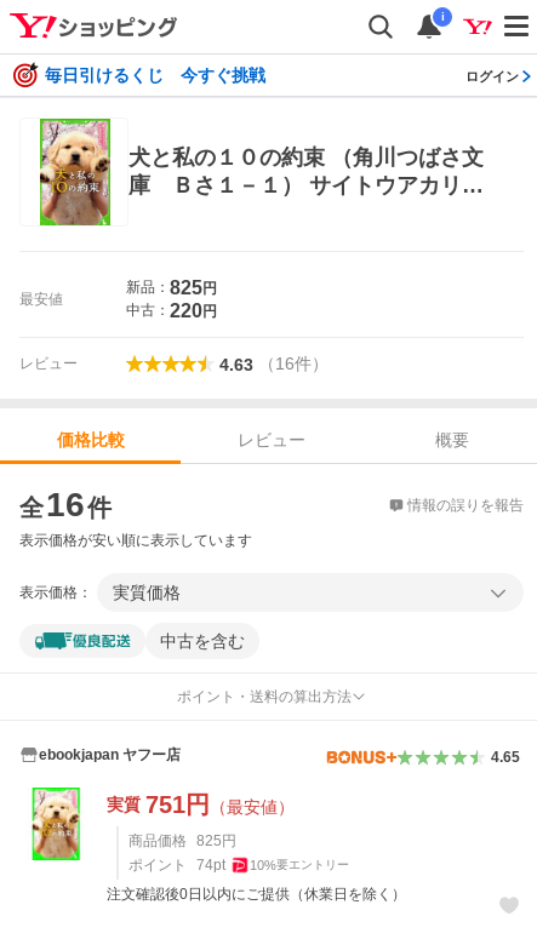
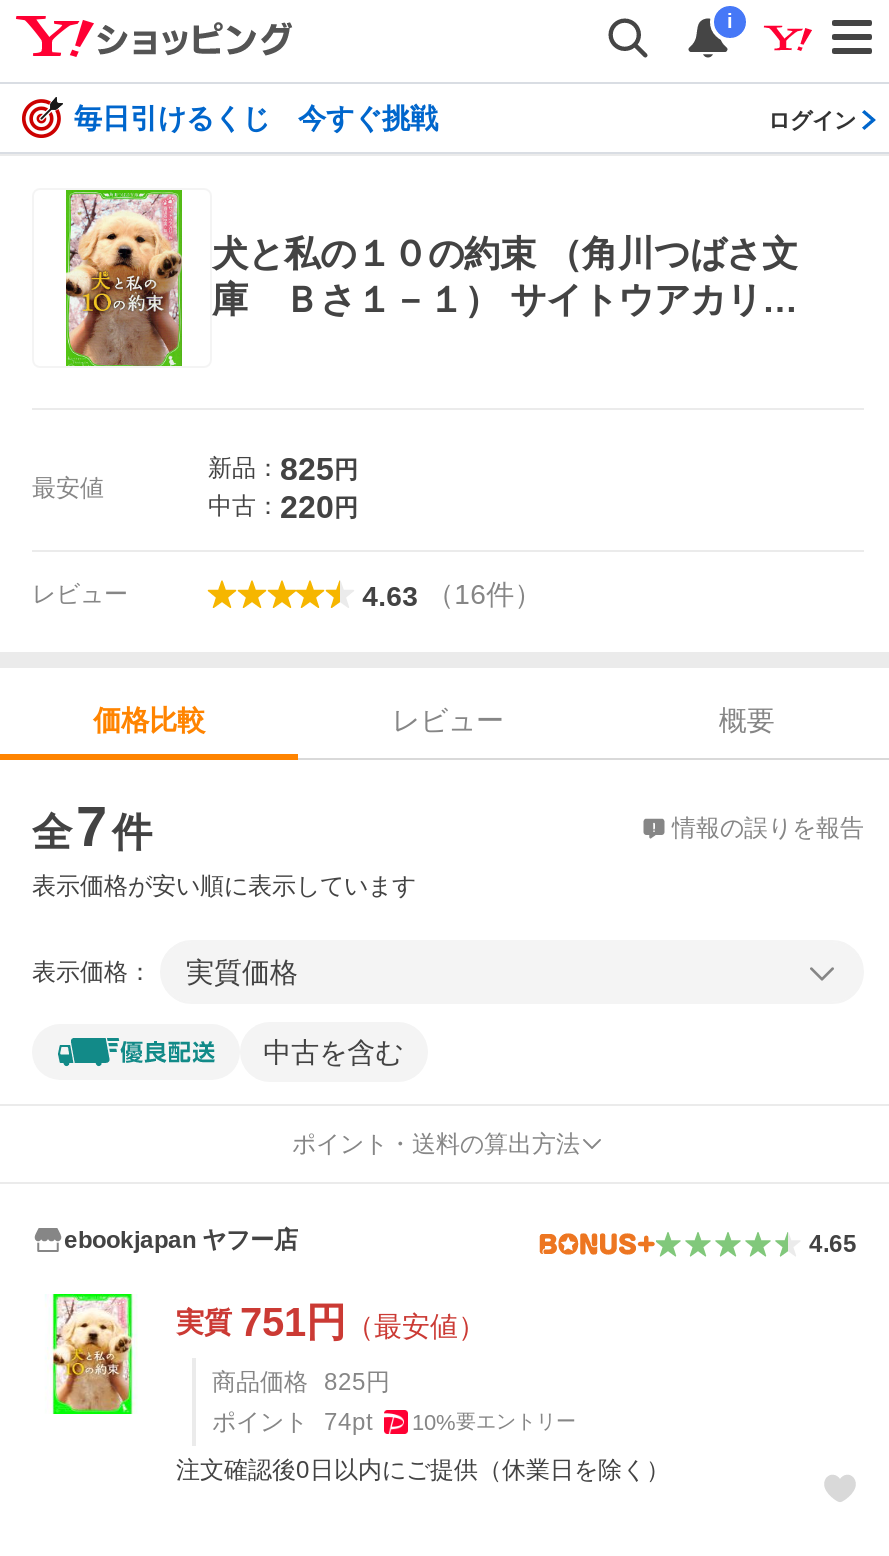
[19,486,112,523] 全 16 件 -> [32,796,152,858] 全 7 件

